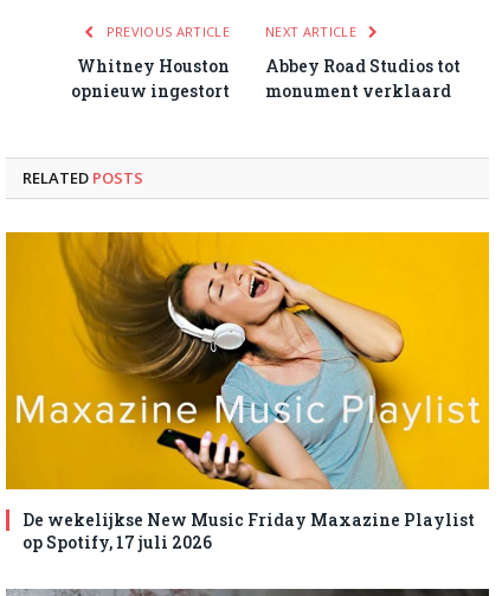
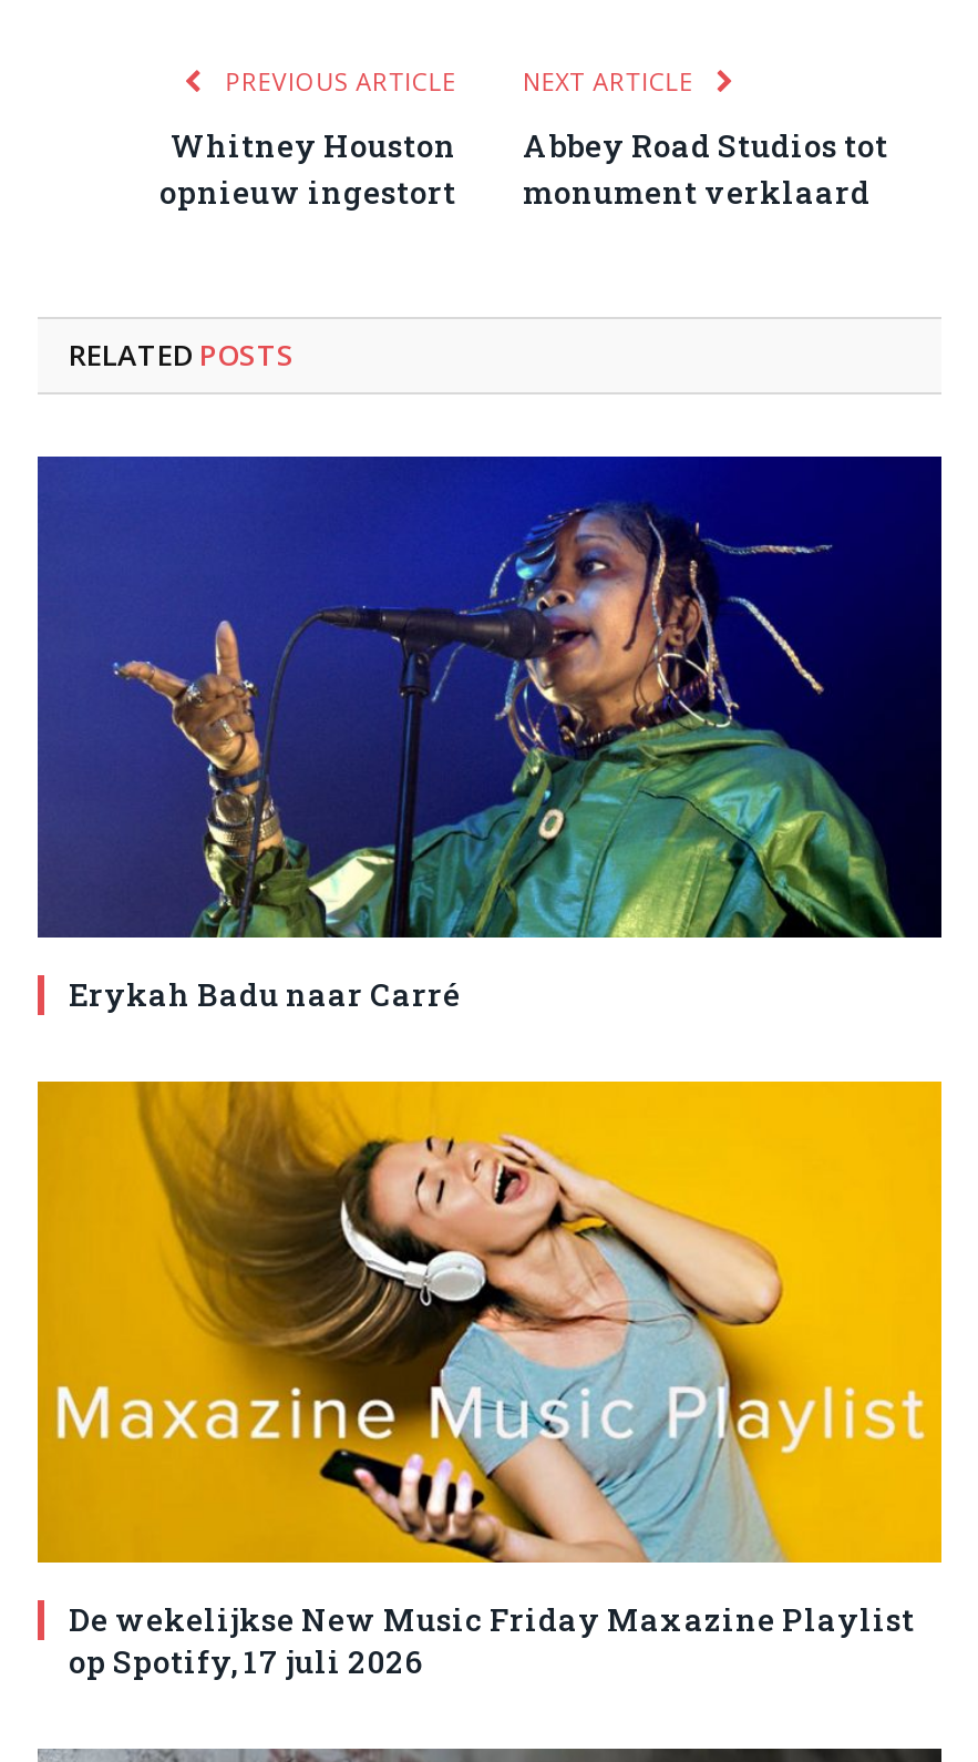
none -> [35,454,944,1015] [image] | Erykah Badu naar Carré

